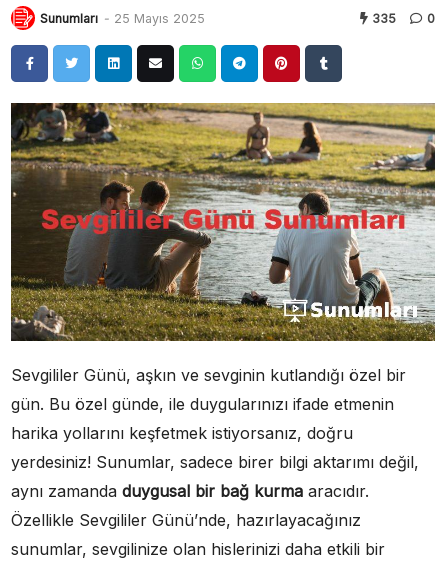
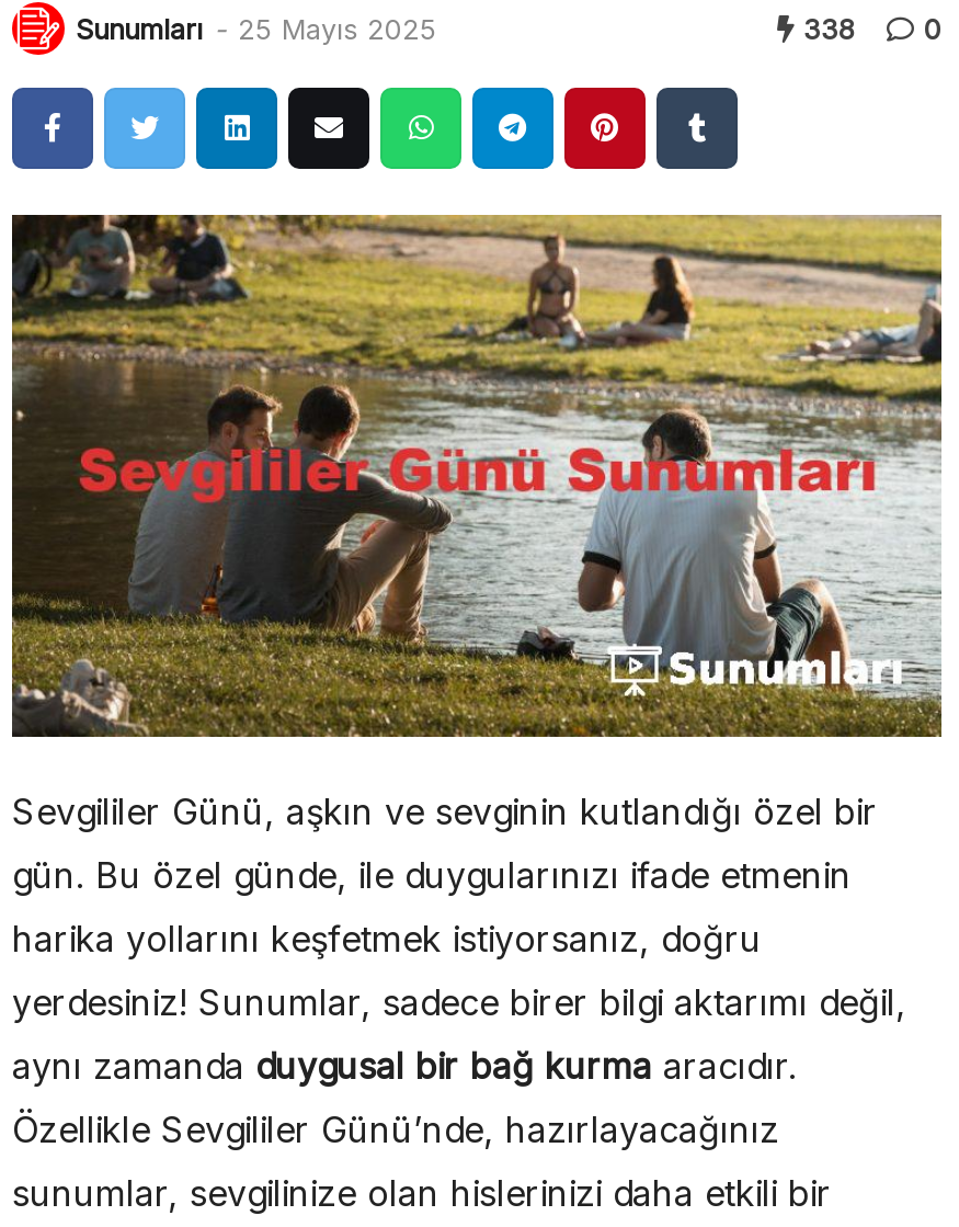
[368,10,435,25] 335 0 -> [795,12,941,45] 338 0

